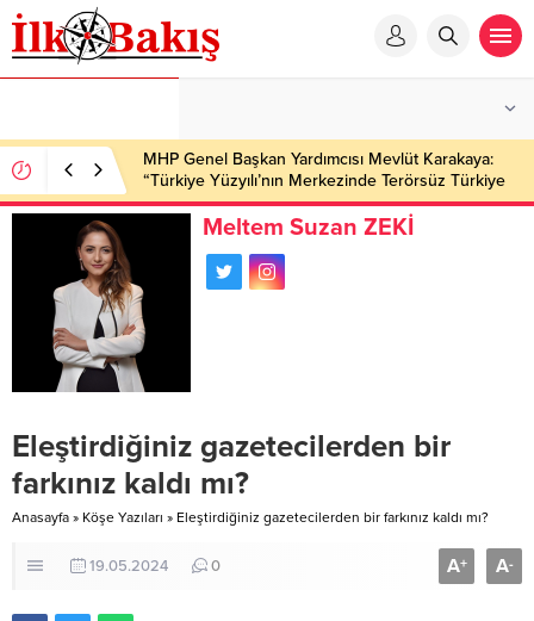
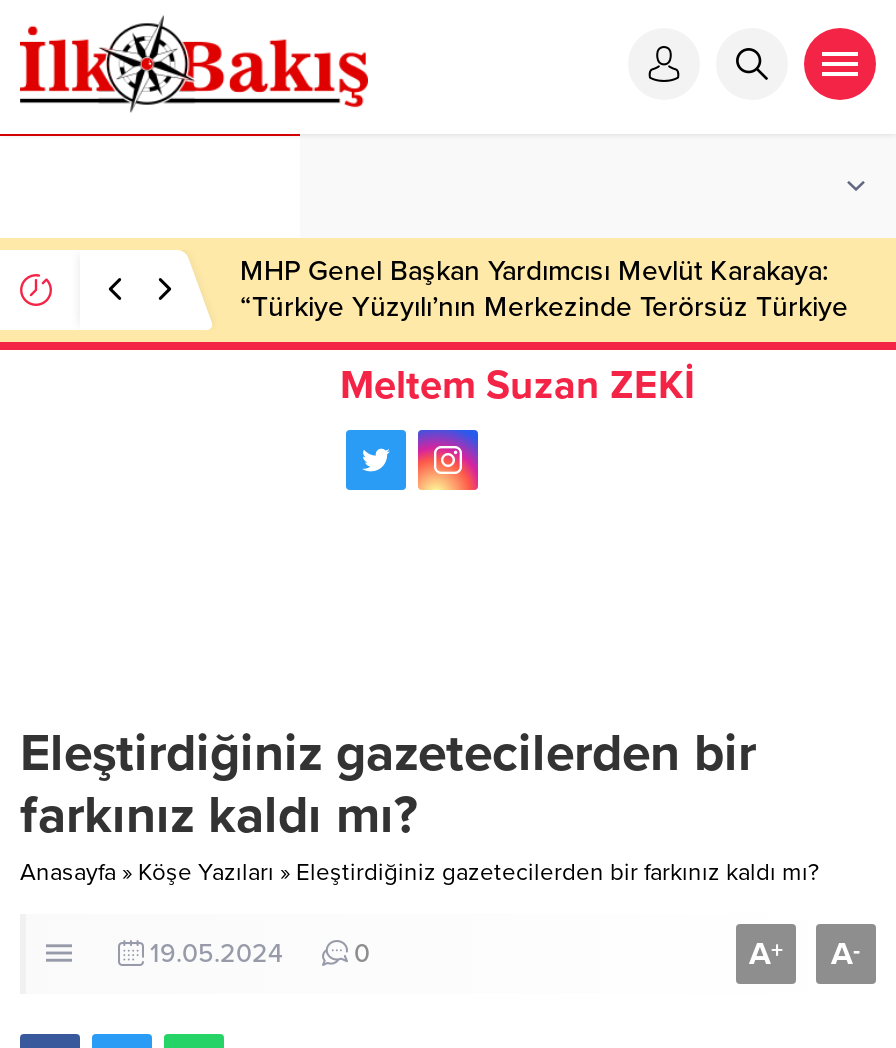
[11,212,192,393] [image] -> none

